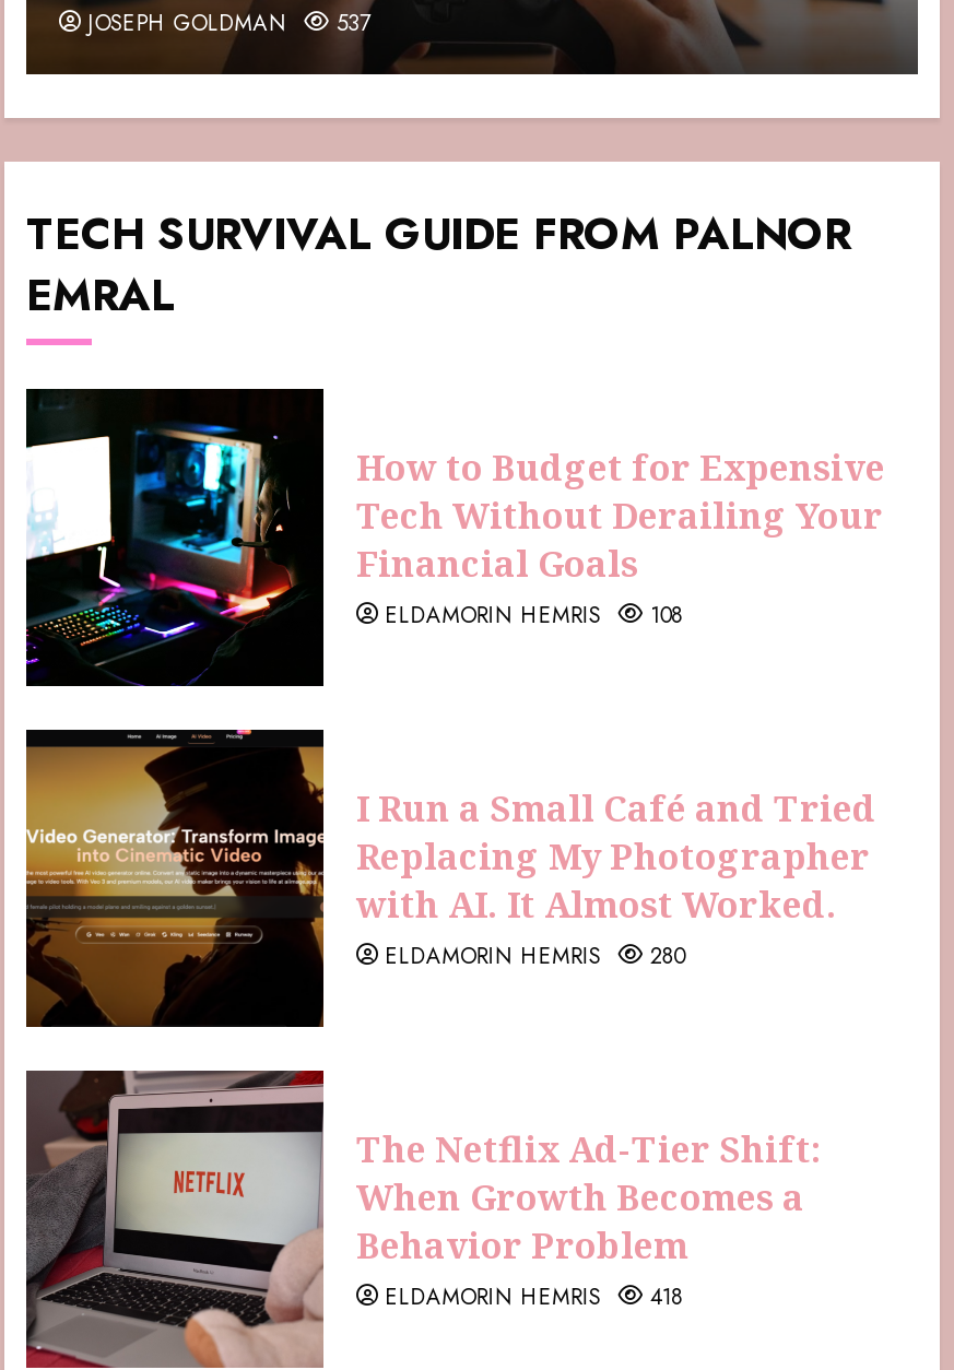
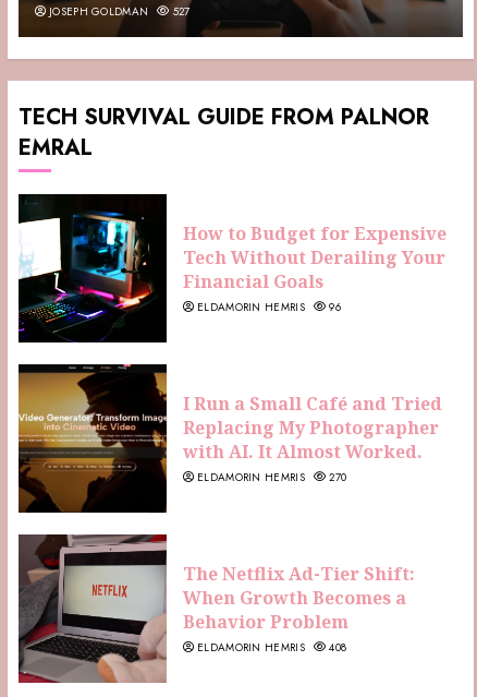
[87,7,371,39] JOSEPH GOLDMAN 537 -> [49,3,190,20] JOSEPH GOLDMAN 527
[385,598,683,630] ELDAMORIN HEMRIS 108 -> [197,298,341,315] ELDAMORIN HEMRIS 96
[385,938,685,971] ELDAMORIN HEMRIS 280 -> [197,468,347,485] ELDAMORIN HEMRIS 270
[385,1279,683,1312] ELDAMORIN HEMRIS 418 -> [197,639,347,655] ELDAMORIN HEMRIS 408

